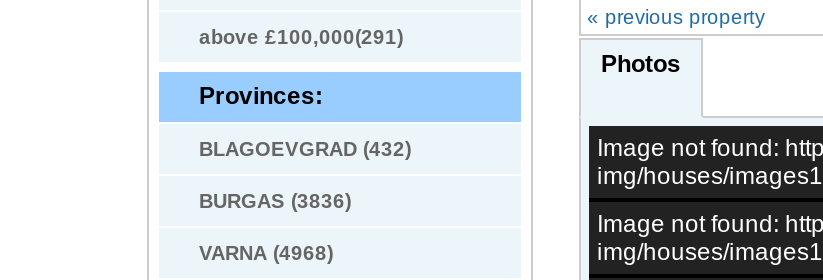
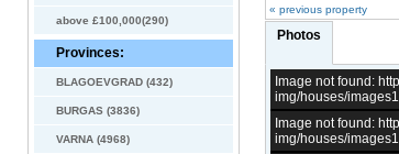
[199,26,403,48] above £100,000(291) -> [56,14,168,26] above £100,000(290)

